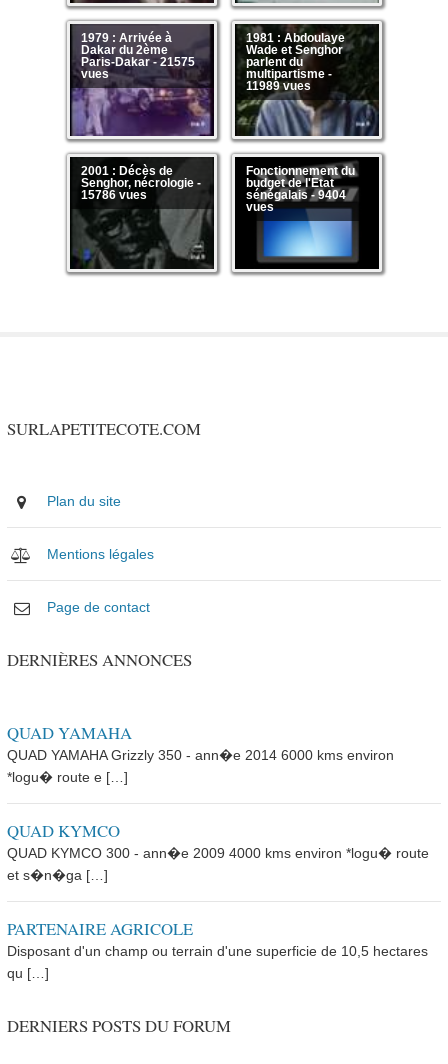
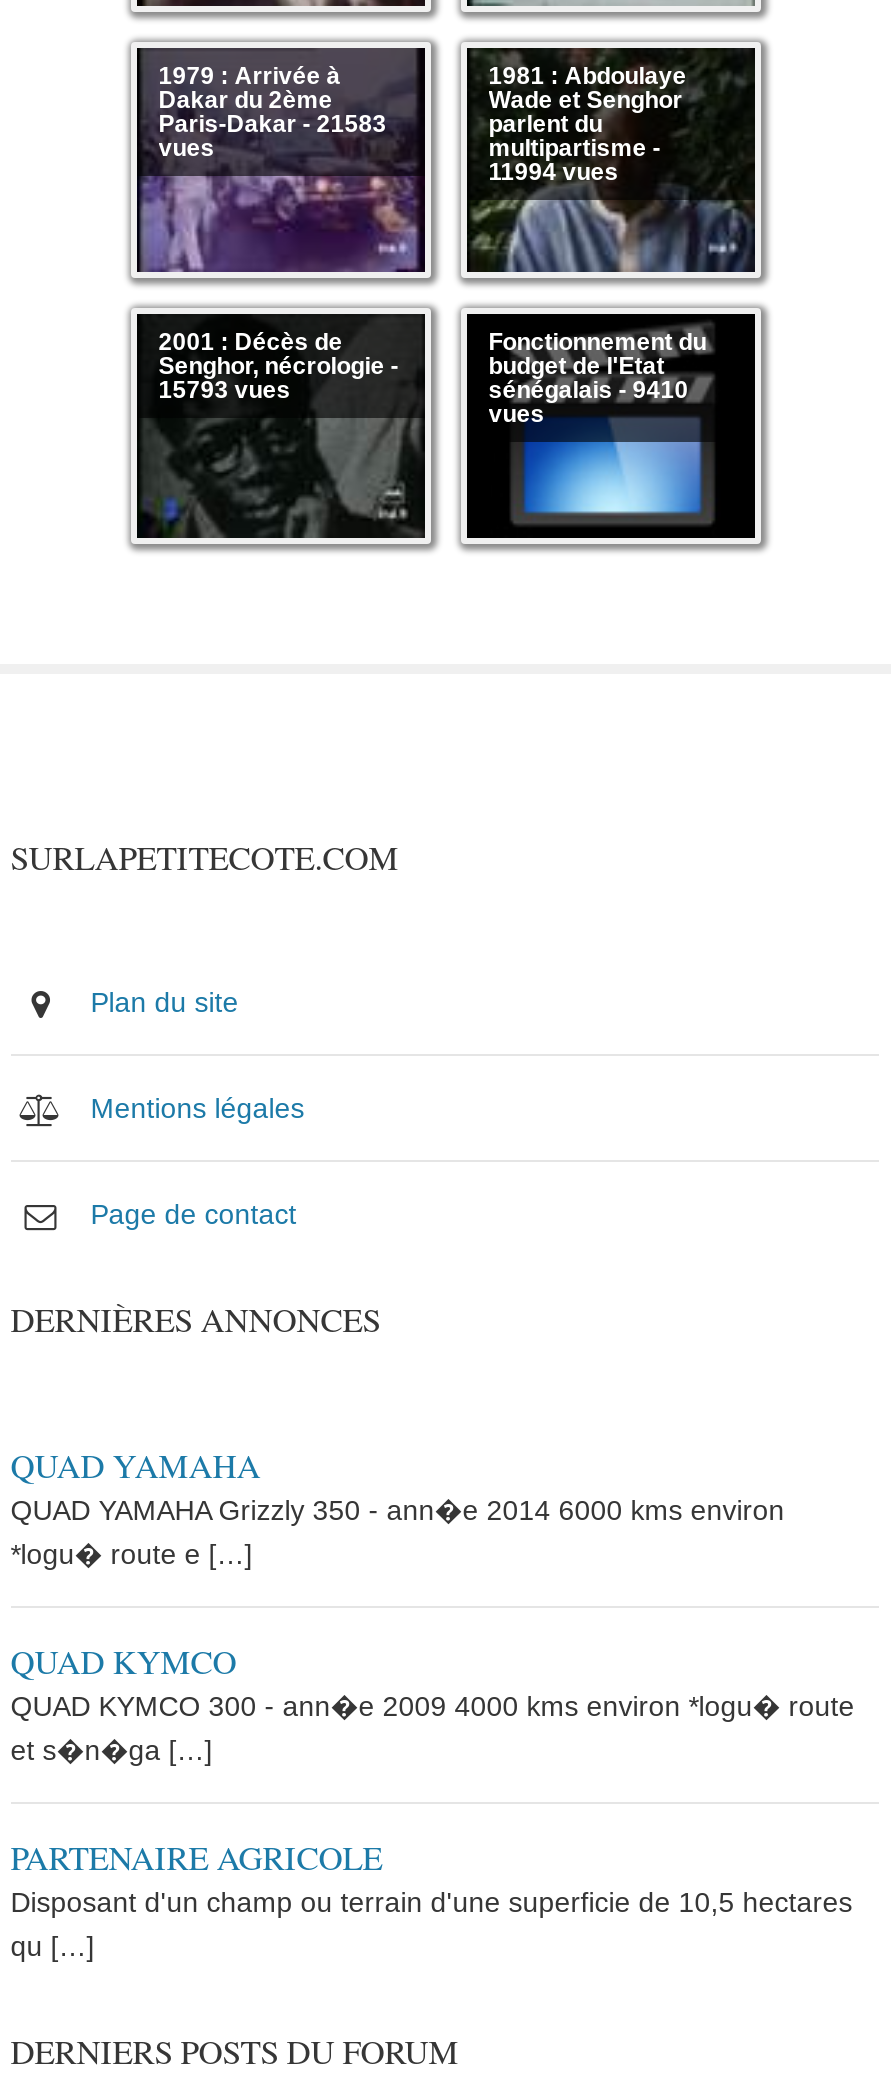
[81,55,195,69] Paris-Dakar - 21575 -> [158,110,386,138] Paris-Dakar - 21583
[246,79,311,93] 11989 vues -> [488,158,618,186] 11994 vues
[81,188,147,202] 15786 vues -> [158,376,290,404] 15793 vues
[246,188,346,202] sénégalais - 9404 -> [488,376,688,404] sénégalais - 9410

